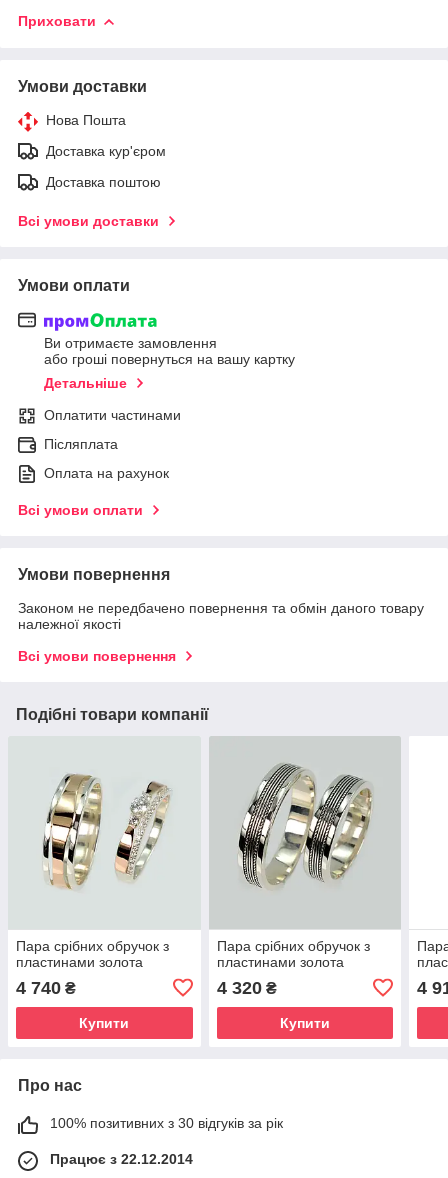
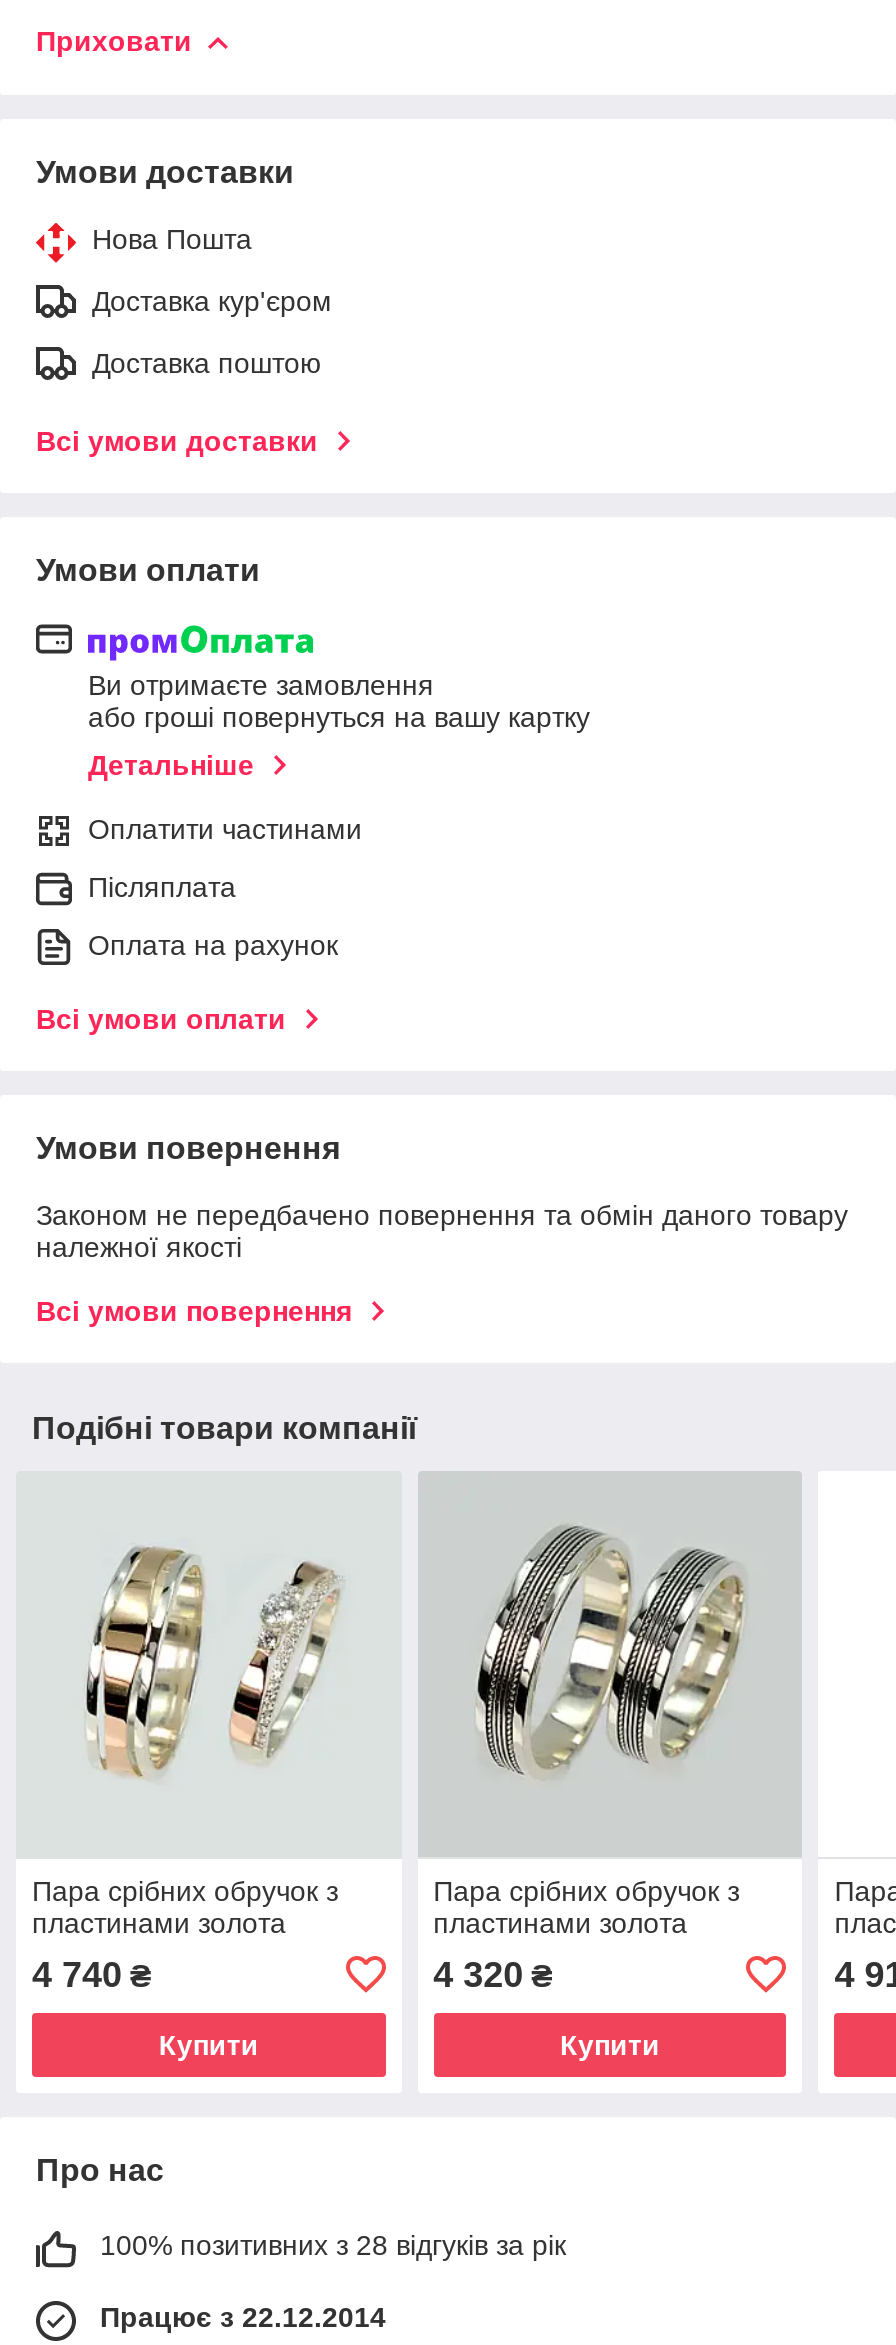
[50,1115,283,1131] 100% позитивних з 30 відгуків за рік -> [100,2229,566,2261] 100% позитивних з 28 відгуків за рік

